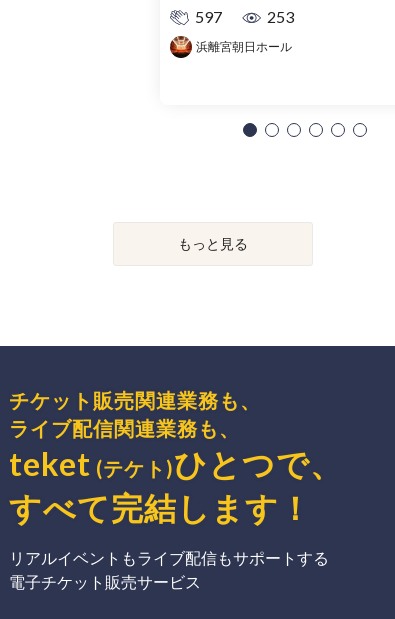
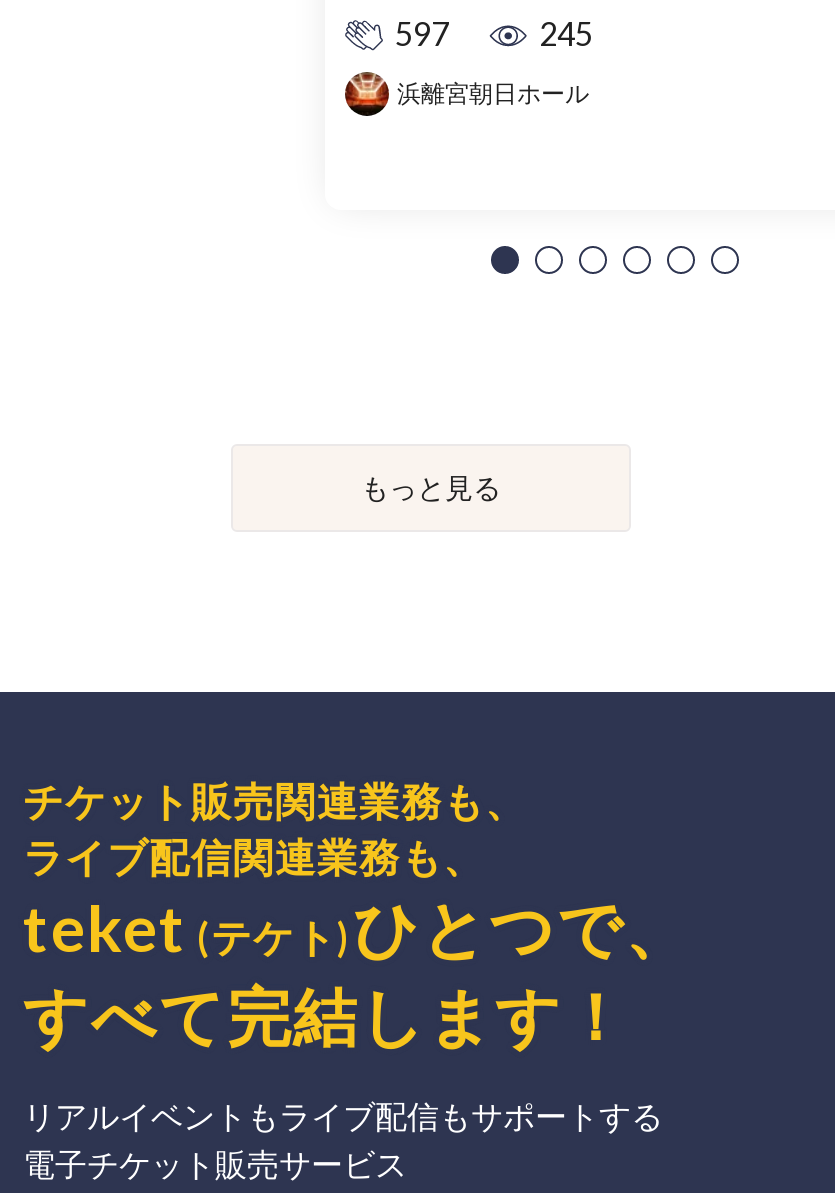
[267,7,294,26] 253 -> [539,15,593,53] 245

